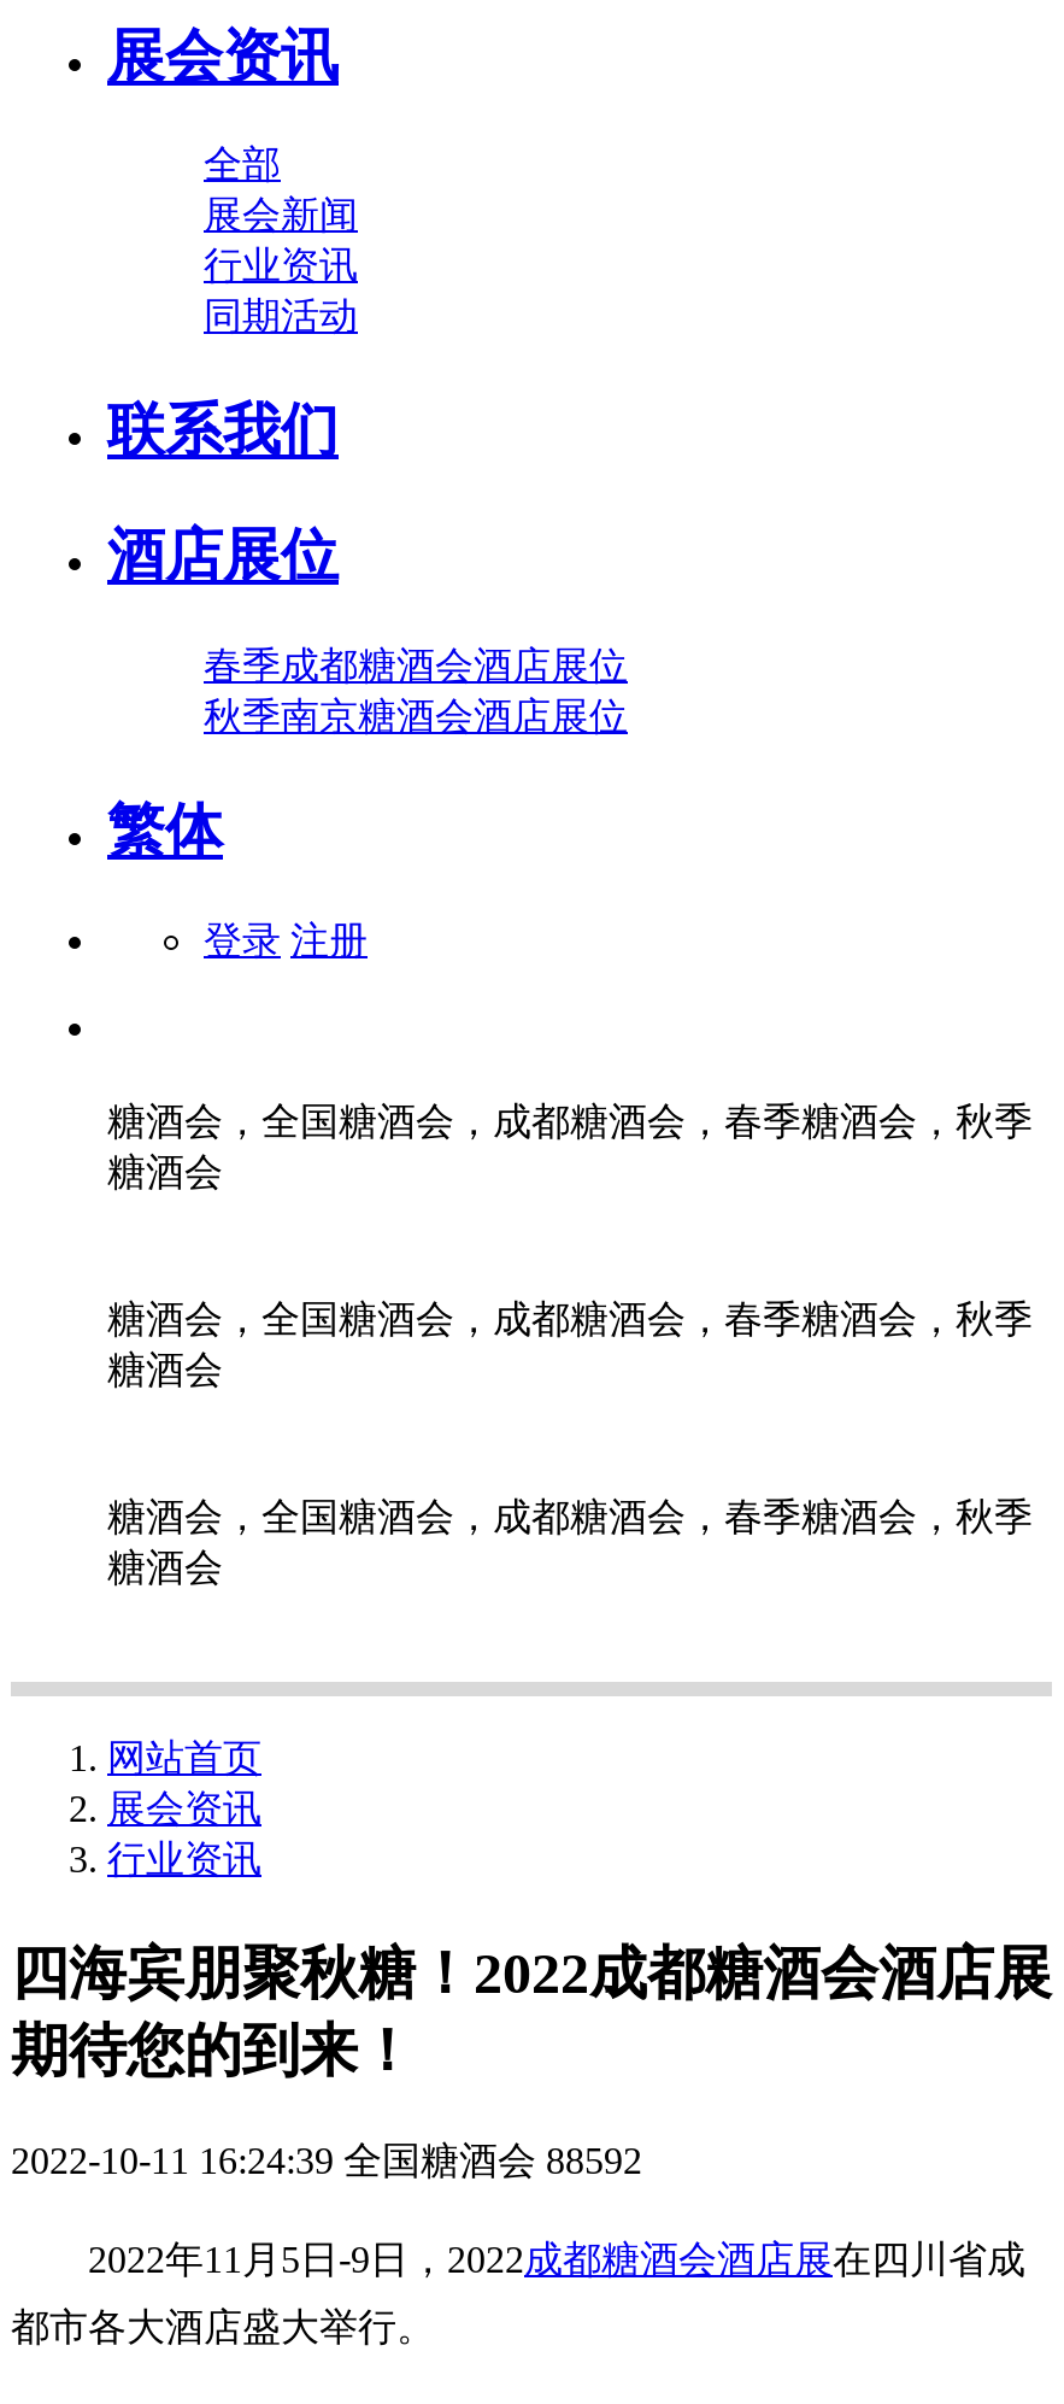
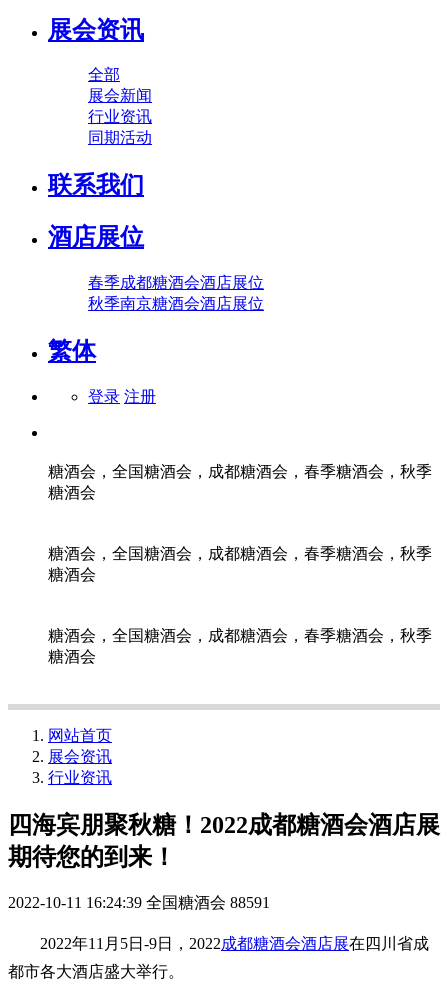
[11,2139,642,2180] 2022-10-11 16:24:39 全国糖酒会 88592 -> [8,894,270,911] 2022-10-11 16:24:39 全国糖酒会 88591

